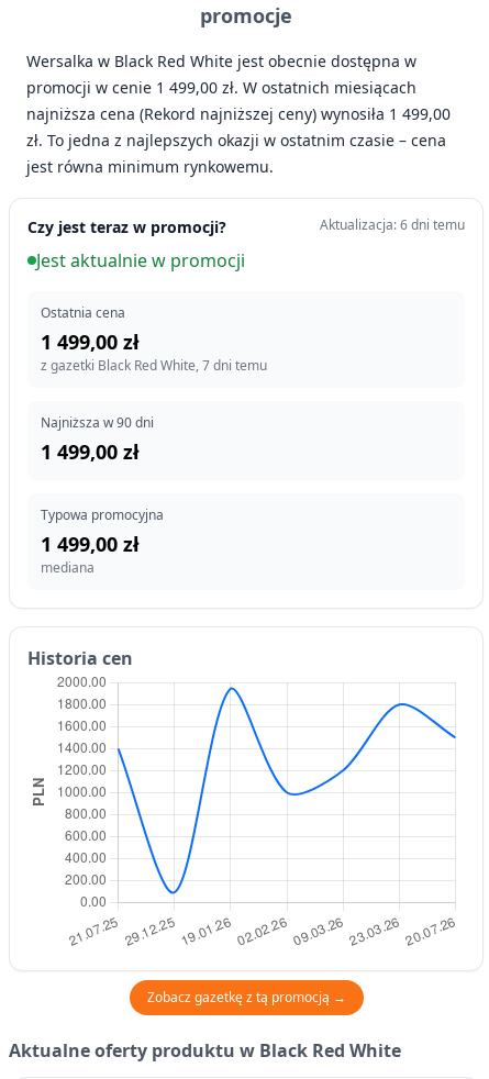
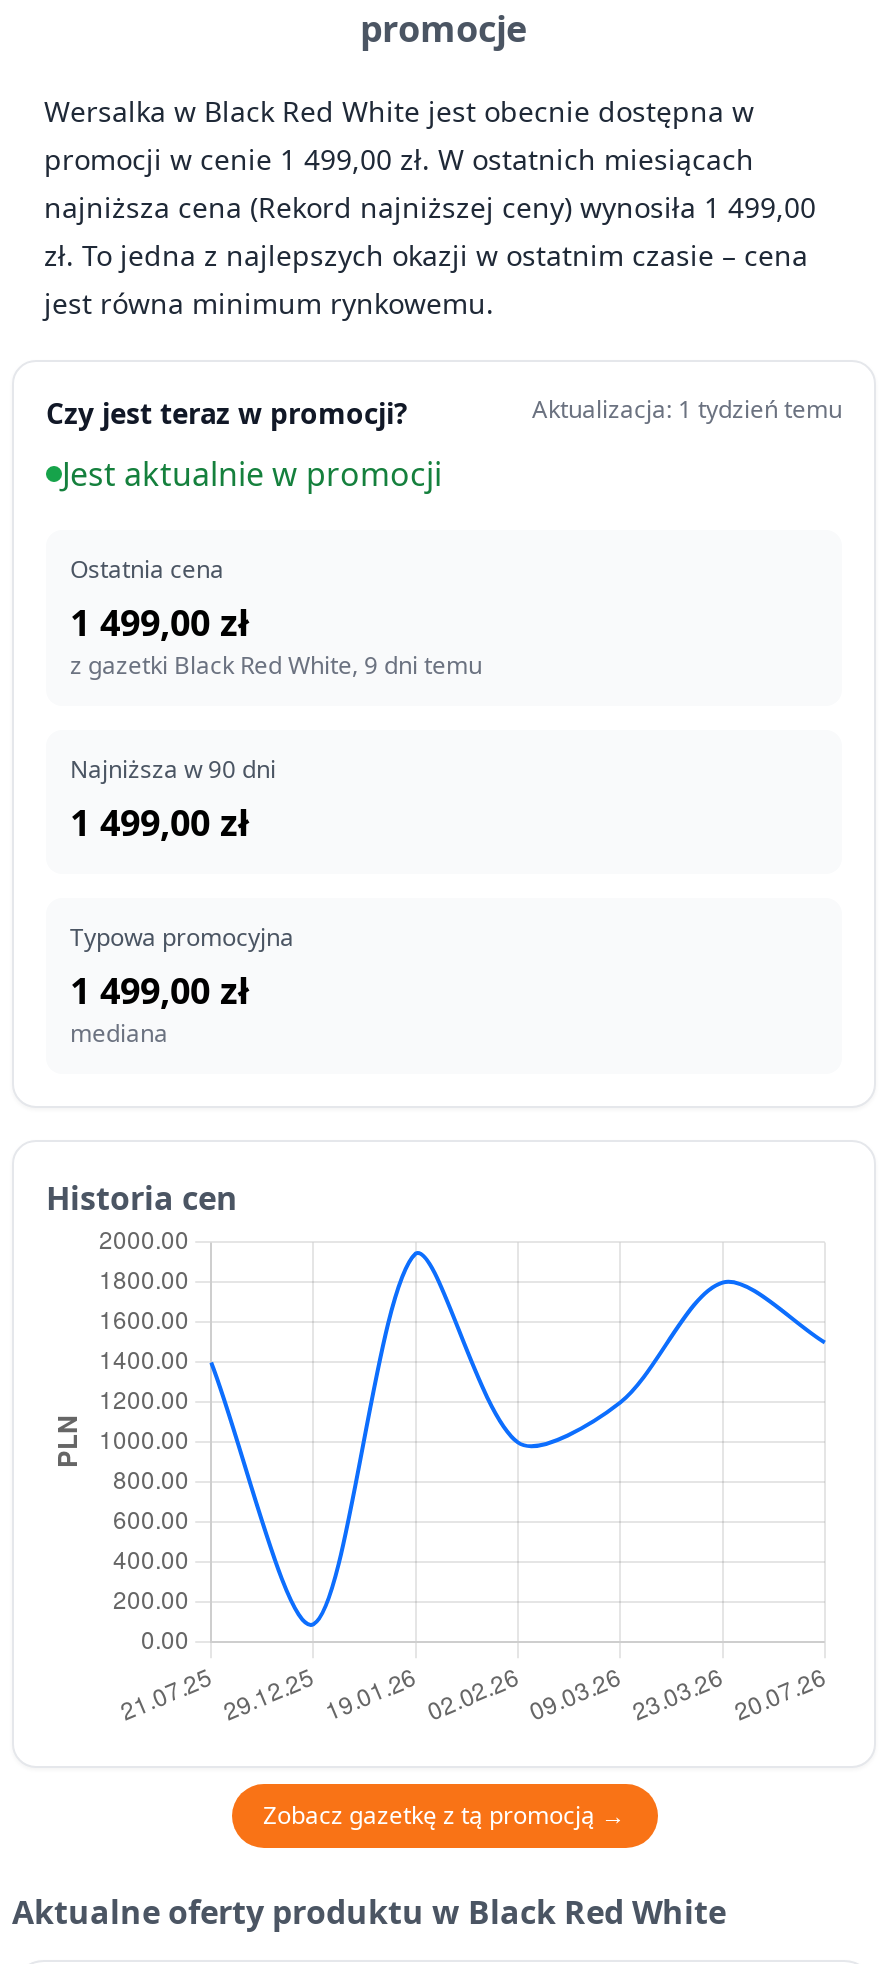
[320,215,465,234] Aktualizacja: 6 dni temu -> [532,392,842,426] Aktualizacja: 1 tydzień temu
[41,356,267,375] z gazetki Black Red White, 7 dni temu -> [70,648,482,682] z gazetki Black Red White, 9 dni temu

